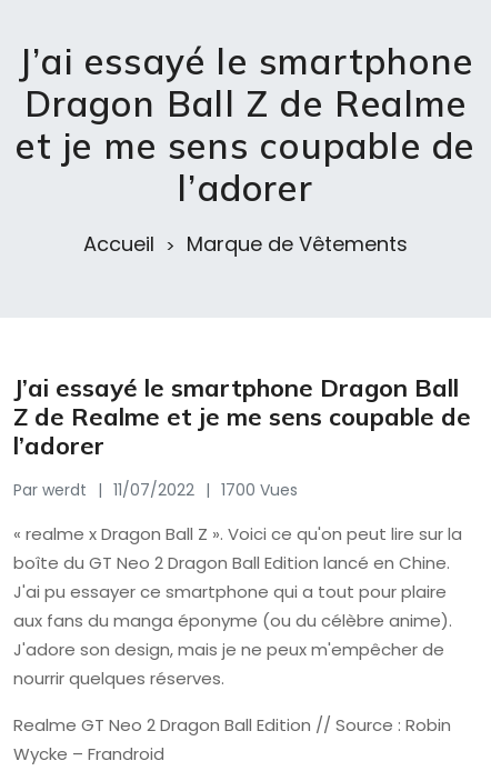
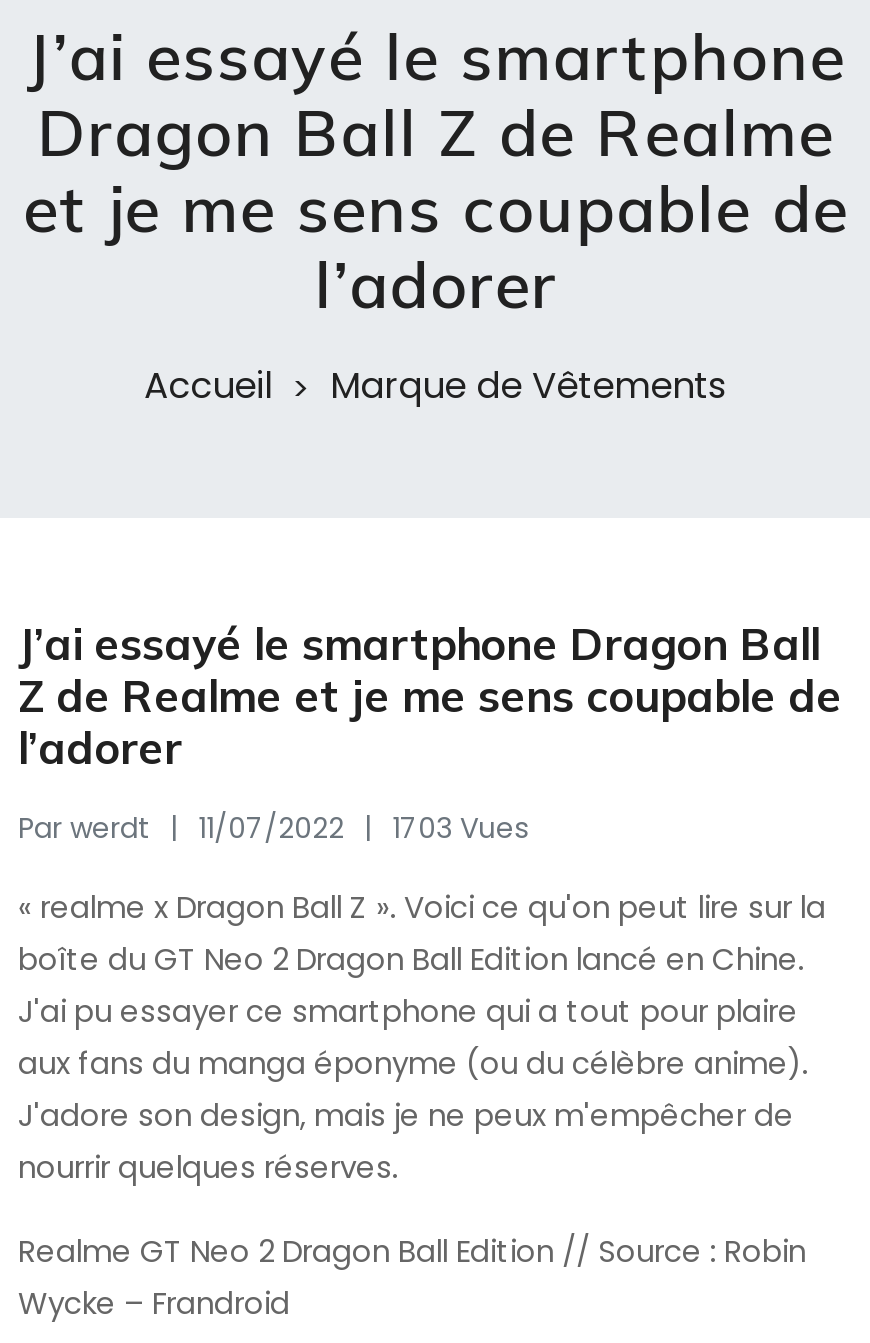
[13,479,298,501] Par werdt 11/07/2022 1700 Vues -> [18,808,528,848] Par werdt 11/07/2022 1703 Vues

